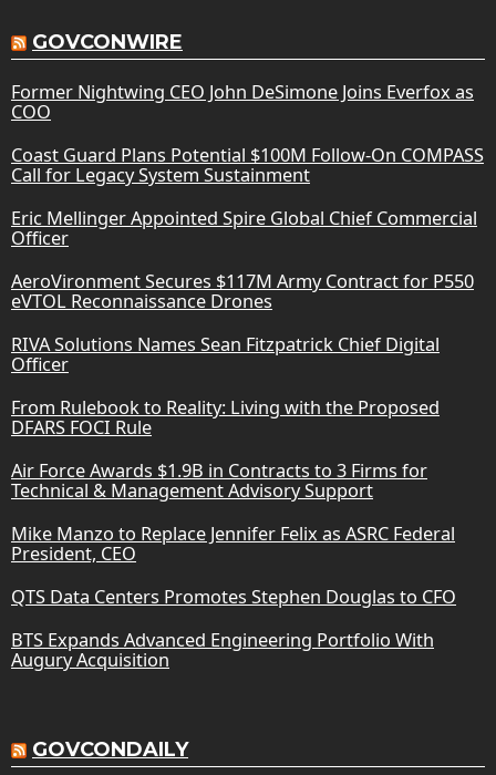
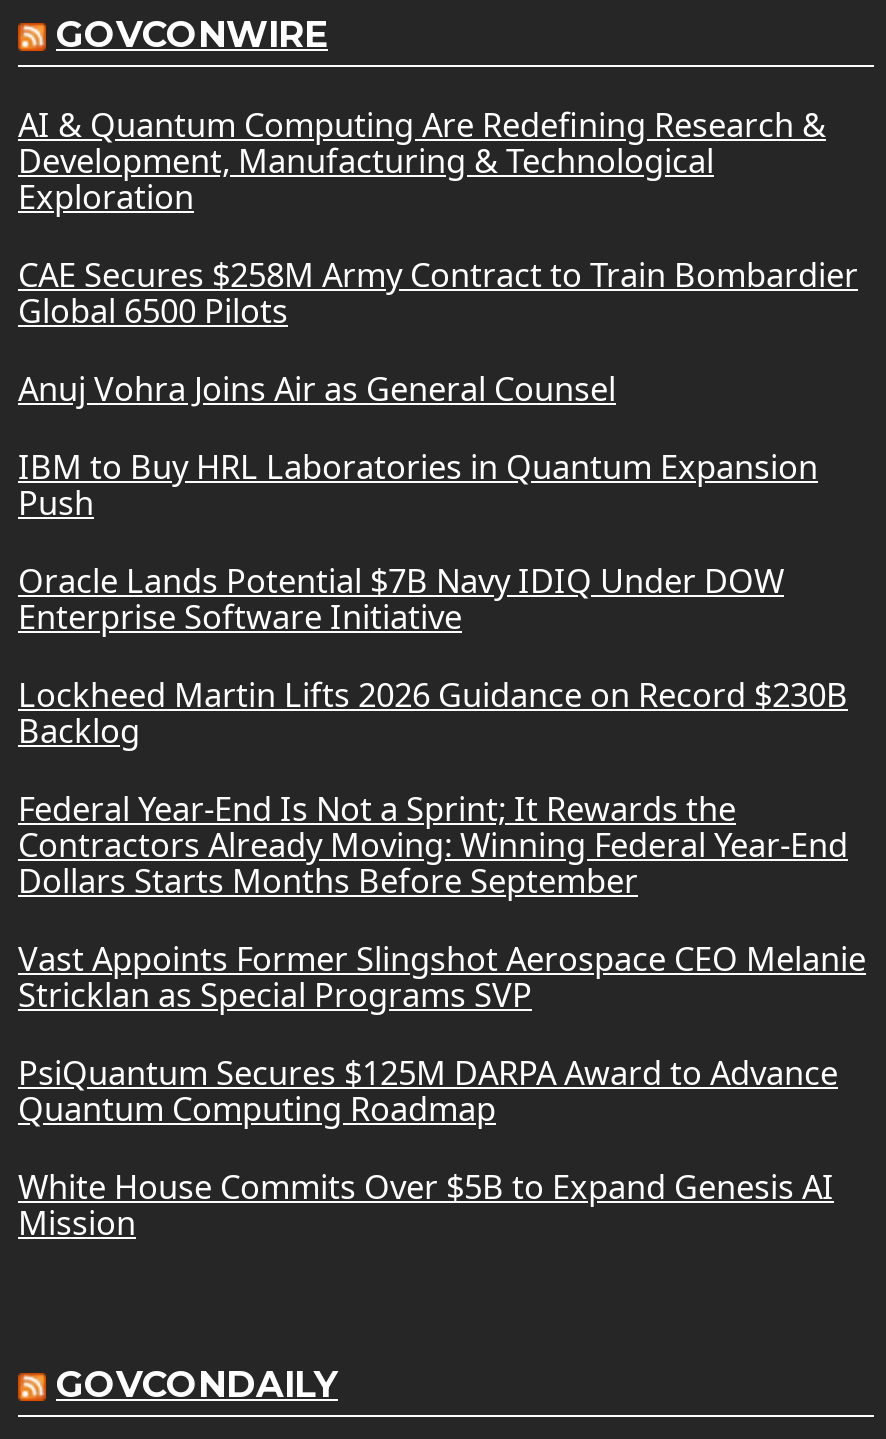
[11,80,474,124] Former Nightwing CEO John DeSimone Joins Everfox as | COO -> [18,103,826,219] AI & Quantum Computing Are Redefining Research & | Development, Manufacturing & Technological | Exploration
[11,143,484,187] Coast Guard Plans Potential $100M Follow-On COMPASS | Call for Legacy System Sustainment -> [18,253,858,333] CAE Secures $258M Army Contract to Train Bombardier | Global 6500 Pilots
[11,206,477,250] Eric Mellinger Appointed Spire Global Chief Commercial | Officer -> [18,367,616,411] Anuj Vohra Joins Air as General Counsel
[11,269,474,313] AeroVironment Secures $117M Army Contract for P550 | eVTOL Reconnaissance Drones -> [18,445,818,525] IBM to Buy HRL Laboratories in Quantum Expansion | Push
[11,332,440,376] RIVA Solutions Names Sean Fitzpatrick Chief Digital | Officer -> [18,559,784,639] Oracle Lands Potential $7B Navy IDIQ Under DOW | Enterprise Software Initiative
[11,395,440,439] From Rulebook to Reality: Living with the Proposed | DFARS FOCI Rule -> [18,673,848,753] Lockheed Martin Lifts 2026 Guidance on Record $230B | Backlog
[11,458,427,503] Air Force Awards $1.9B in Contracts to 3 Firms for | Technical & Management Advisory Support -> [18,787,848,903] Federal Year-End Is Not a Sprint; It Rewards the | Contractors Already Moving: Winning Federal Year-End | Dollars Starts Months Before September
[11,521,455,566] Mike Manzo to Replace Jennifer Felix as ASRC Federal | President, CEO -> [18,937,866,1017] Vast Appoints Former Slingshot Aerospace CEO Melanie | Stricklan as Special Programs SVP
[11,584,456,609] QTS Data Centers Promotes Stephen Douglas to CFO -> [18,1051,838,1131] PsiQuantum Secures $125M DARPA Award to Advance | Quantum Computing Roadmap
[11,628,434,672] BTS Expands Advanced Engineering Portfolio With | Augury Acquisition -> [18,1165,834,1245] White House Commits Over $5B to Expand Genesis AI | Mission

